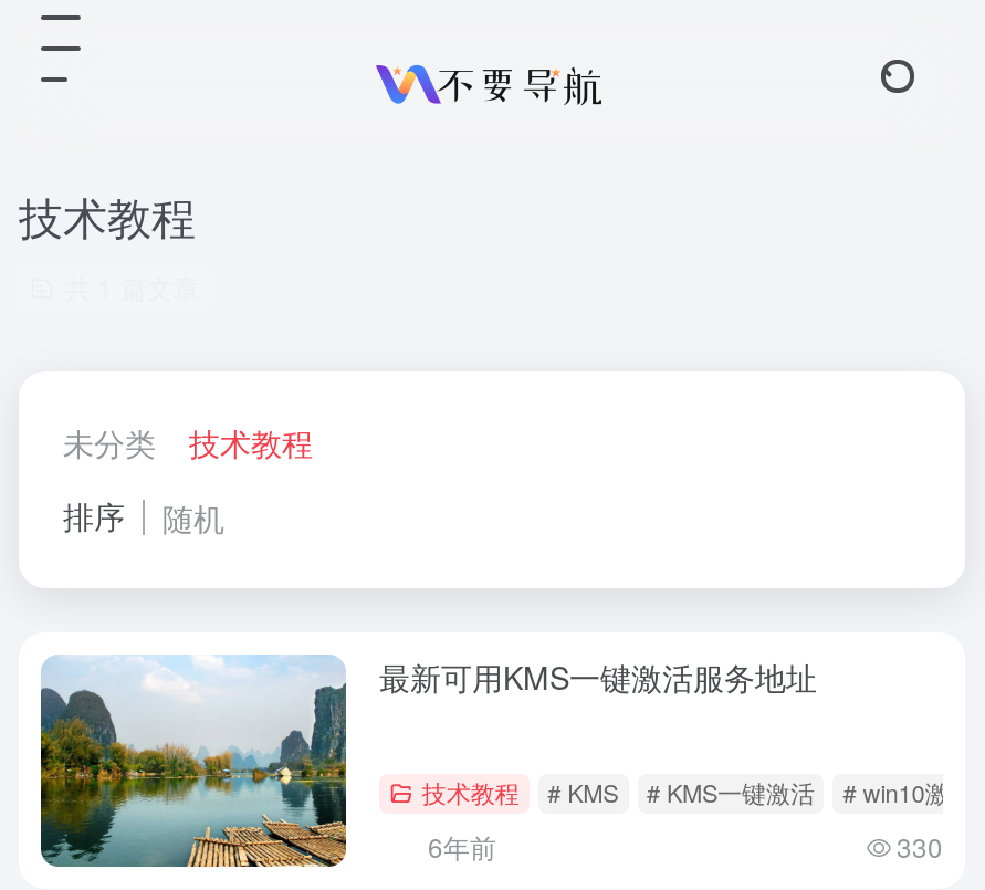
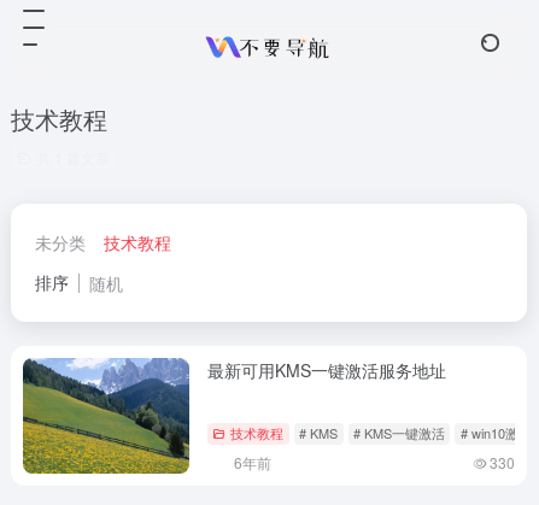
[39,655,348,869] [image] -> [22,358,191,475] [image]

